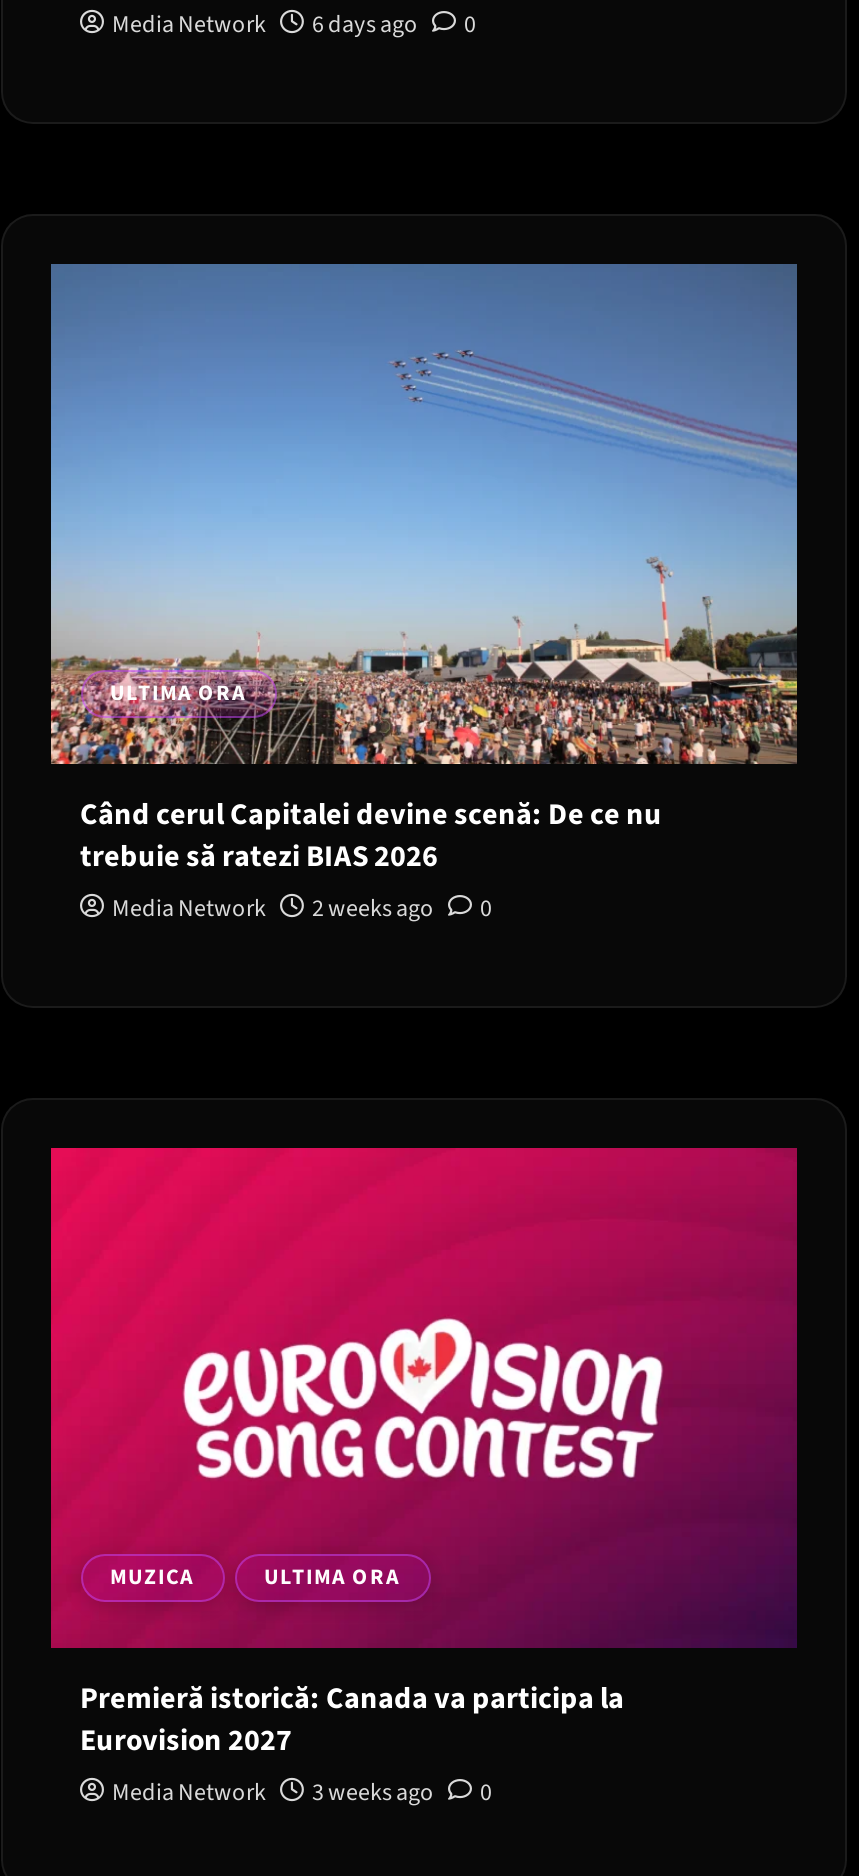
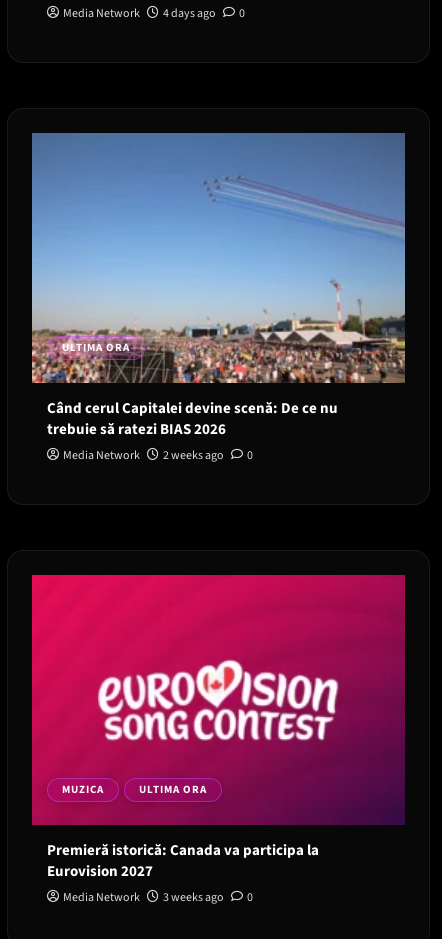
[112,9,476,43] Media Network 6 days ago 0 -> [62,5,244,22] Media Network 4 days ago 0

